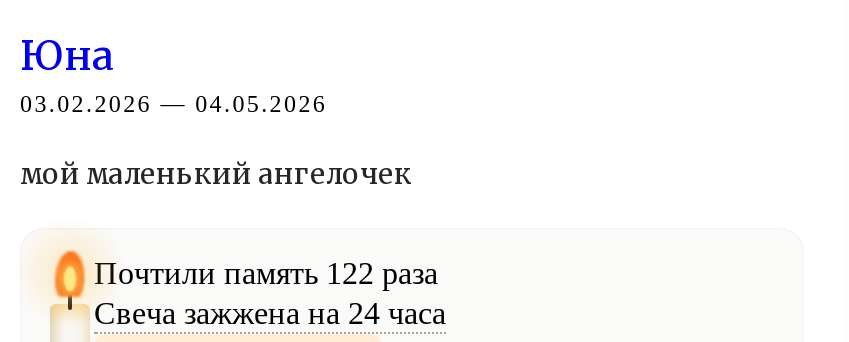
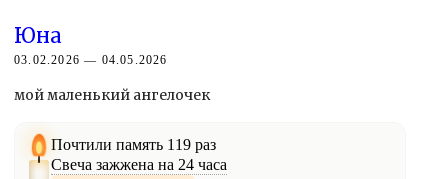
[94,256,438,290] Почтили память 122 раза -> [51,136,216,153] Почтили память 119 раз

